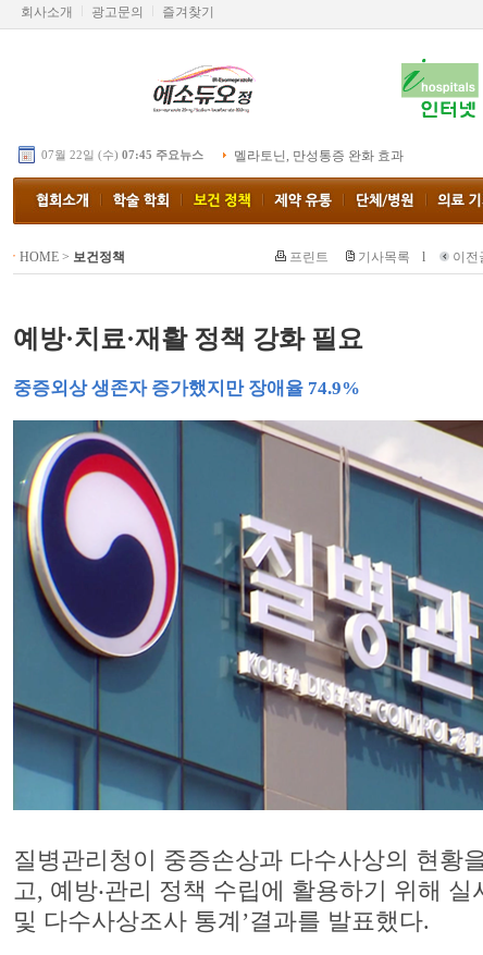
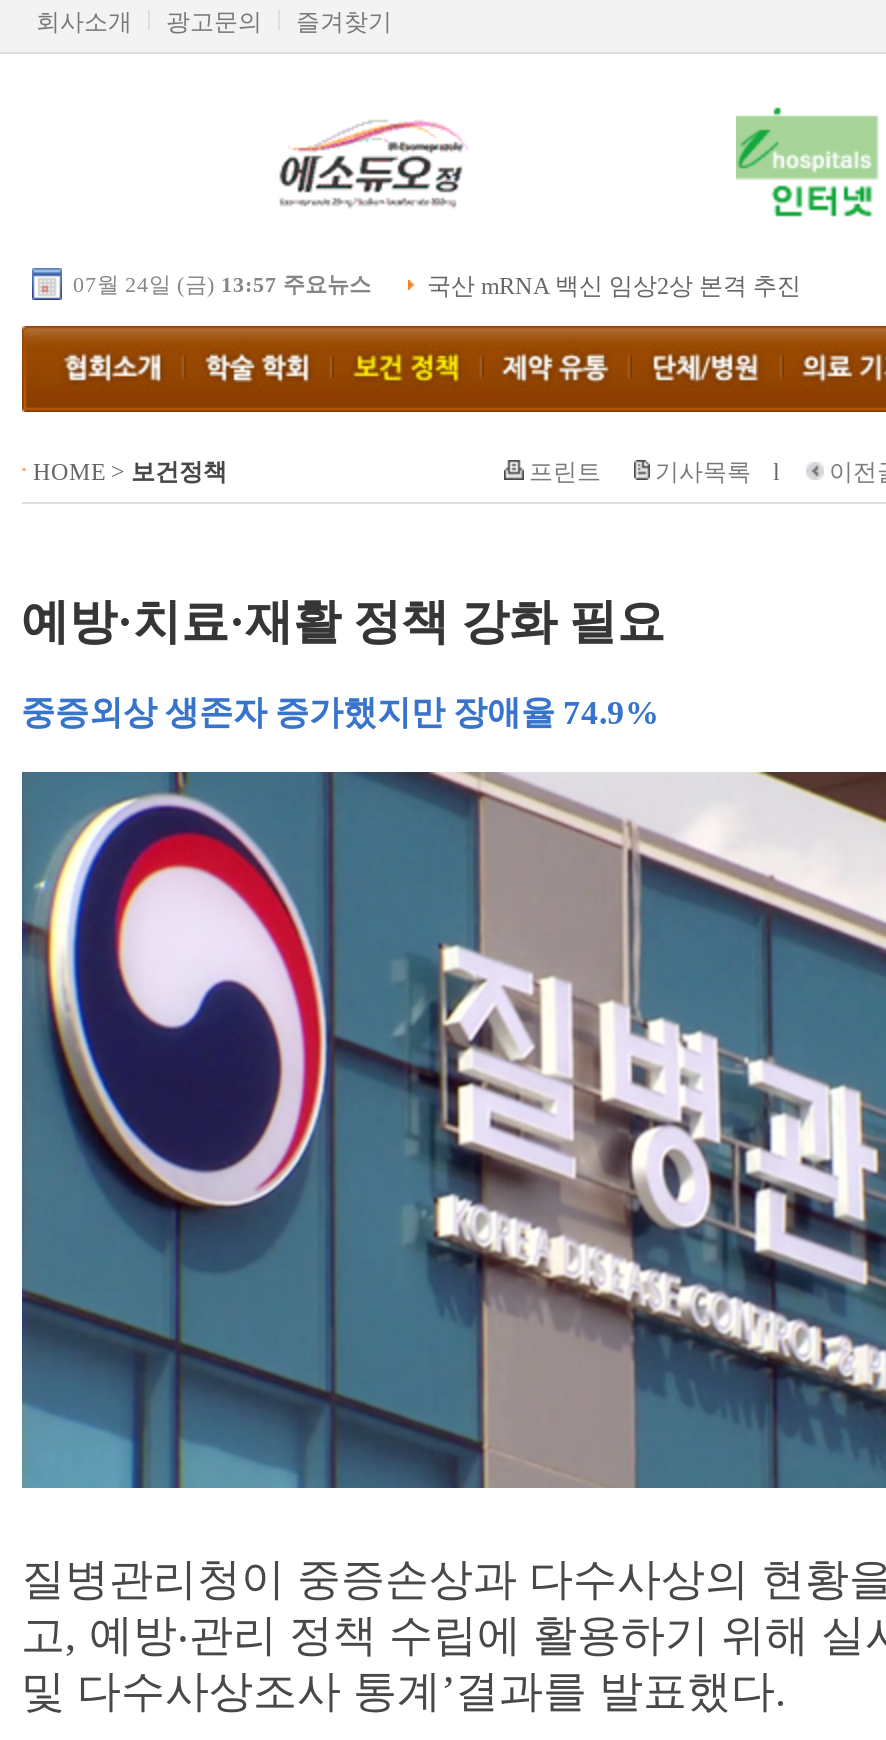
[38,148,403,163] 07월 22일 (수) 07:45 주요뉴스 | 멜라토닌, 만성통증 완화 효과 -> [67,272,801,300] 07월 24일 (금) 13:57 주요뉴스 | 국산 mRNA 백신 임상2상 본격 추진

